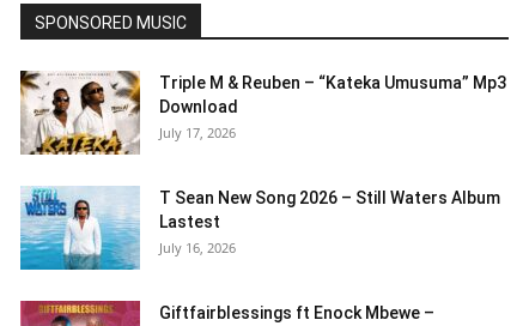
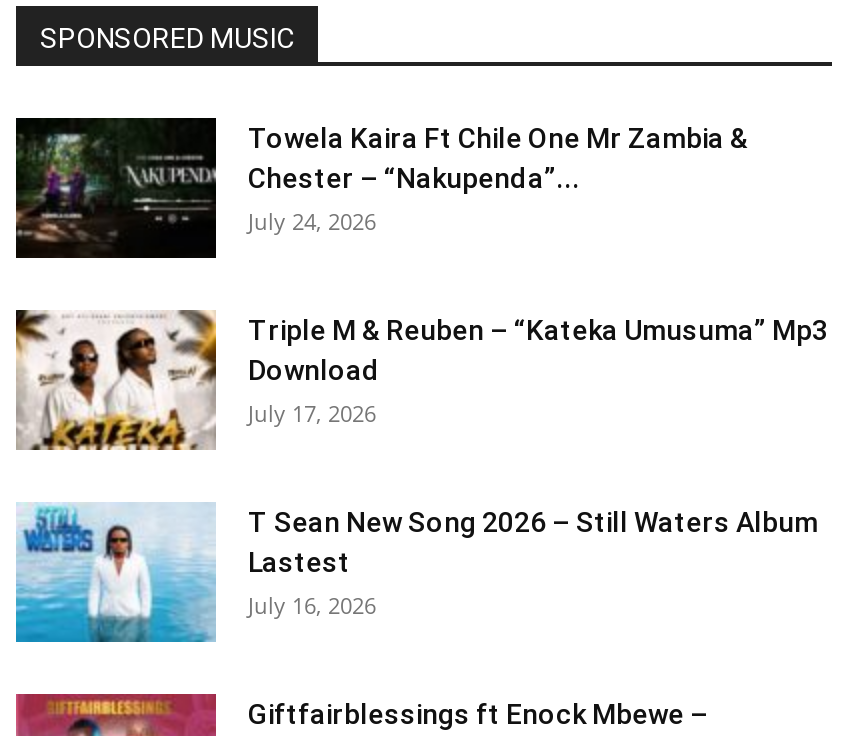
none -> [14,116,748,258] [image] | Towela Kaira Ft Chile One Mr Zambia & | Chester – “Nakupenda”... | July 24, 2026

